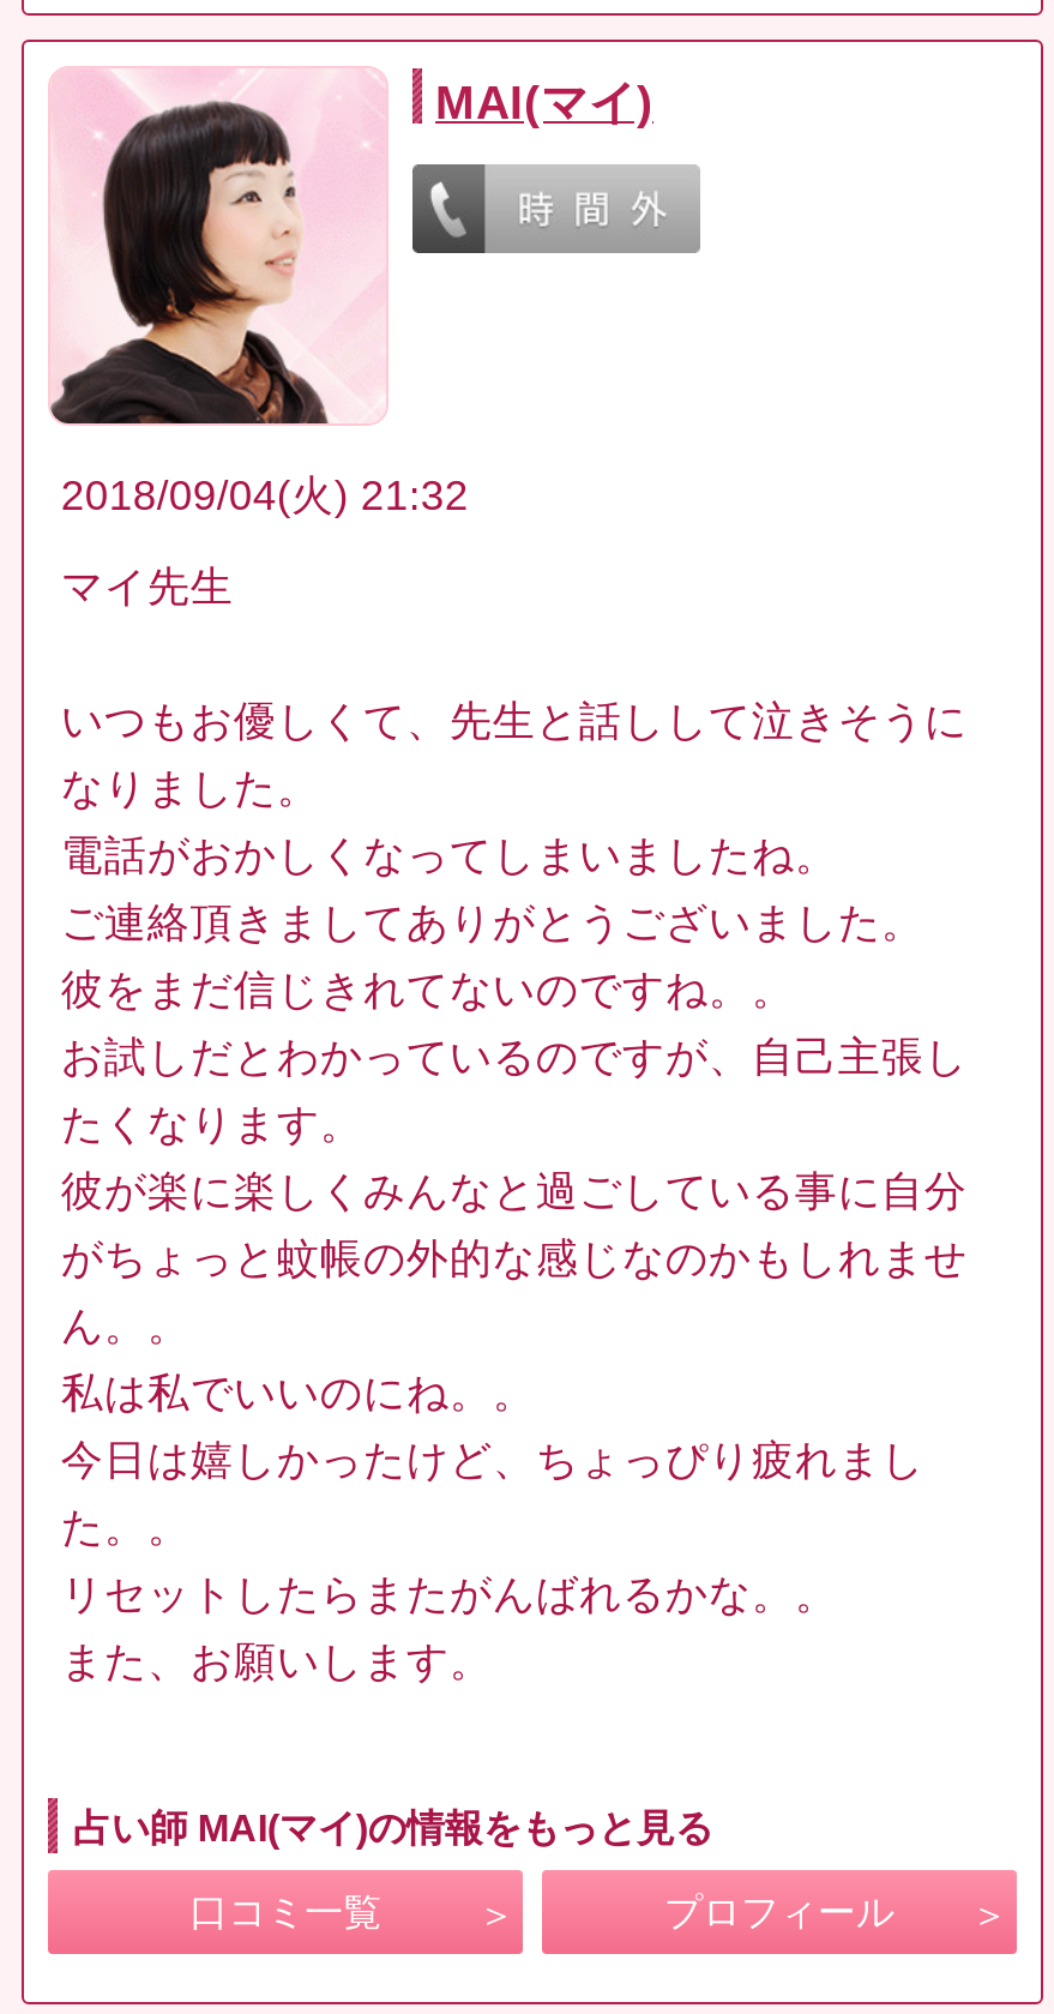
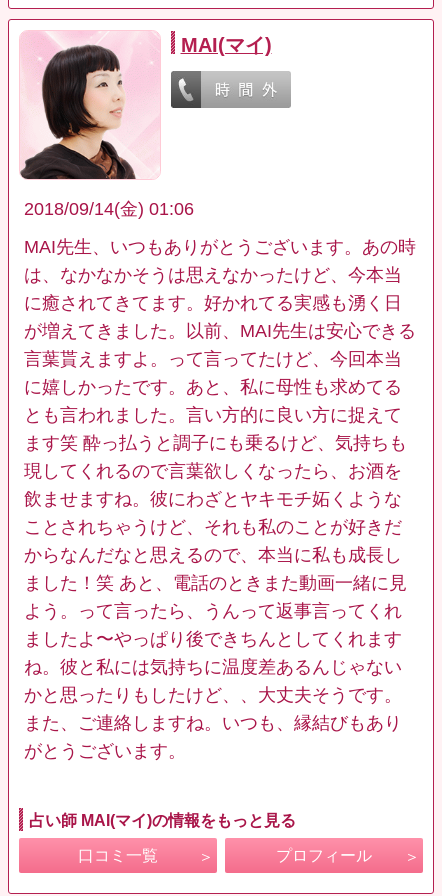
[61,472,967,1686] 2018/09/04(火) 21:32 | マイ先生 | いつもお優しくて、先生と話しして泣きそうに | なりました。 | 電話がおかしくなってしまいましたね。 | ご連絡頂きましてありがとうございました。 | 彼をまだ信じきれてないのですね。。 | お試しだとわかっているのですが、自己主張し | たくなります。 | 彼が楽に楽しくみんなと過ごしている事に自分 | がちょっと蚊帳の外的な感じなのかもしれませ | ん。。 | 私は私でいいのにね。。 | 今日は嬉しかったけど、ちょっぴり疲れまし | た。。 | リセットしたらまたがんばれるかな。。 | また、お願いします。 -> [24,199,416,761] 2018/09/14(金) 01:06 | MAI先生、いつもありがとうございます。あの時 | は、なかなかそうは思えなかったけど、今本当 | に癒されてきてます。好かれてる実感も湧く日 | が増えてきました。以前、MAI先生は安心できる | 言葉貰えますよ。って言ってたけど、今回本当 | に嬉しかったです。あと、私に母性も求めてる | とも言われました。言い方的に良い方に捉えて | ます笑 酔っ払うと調子にも乗るけど、気持ちも | 現してくれるので言葉欲しくなったら、お酒を | 飲ませますね。彼にわざとヤキモチ妬くような | ことされちゃうけど、それも私のことが好きだ | からなんだなと思えるので、本当に私も成長し | ました！笑 あと、電話のときまた動画一緒に見 | よう。って言ったら、うんって返事言ってくれ | ましたよ〜やっぱり後できちんとしてくれます | ね。彼と私には気持ちに温度差あるんじゃない | かと思ったりもしたけど、、大丈夫そうです。 | また、ご連絡しますね。いつも、縁結びもあり | がとうございます。

